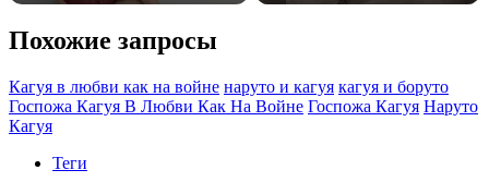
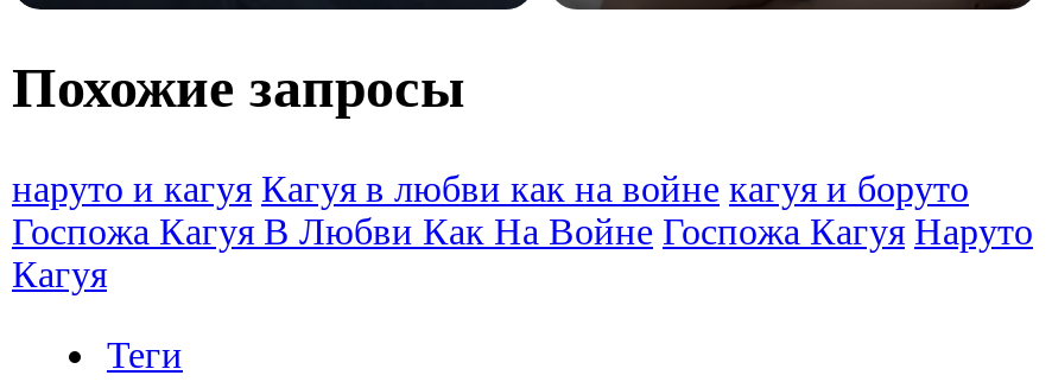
[9,78,449,96] Кагуя в любви как на войне наруто и кагуя кагуя и боруто -> [12,169,969,210] наруто и кагуя Кагуя в любви как на войне кагуя и боруто

